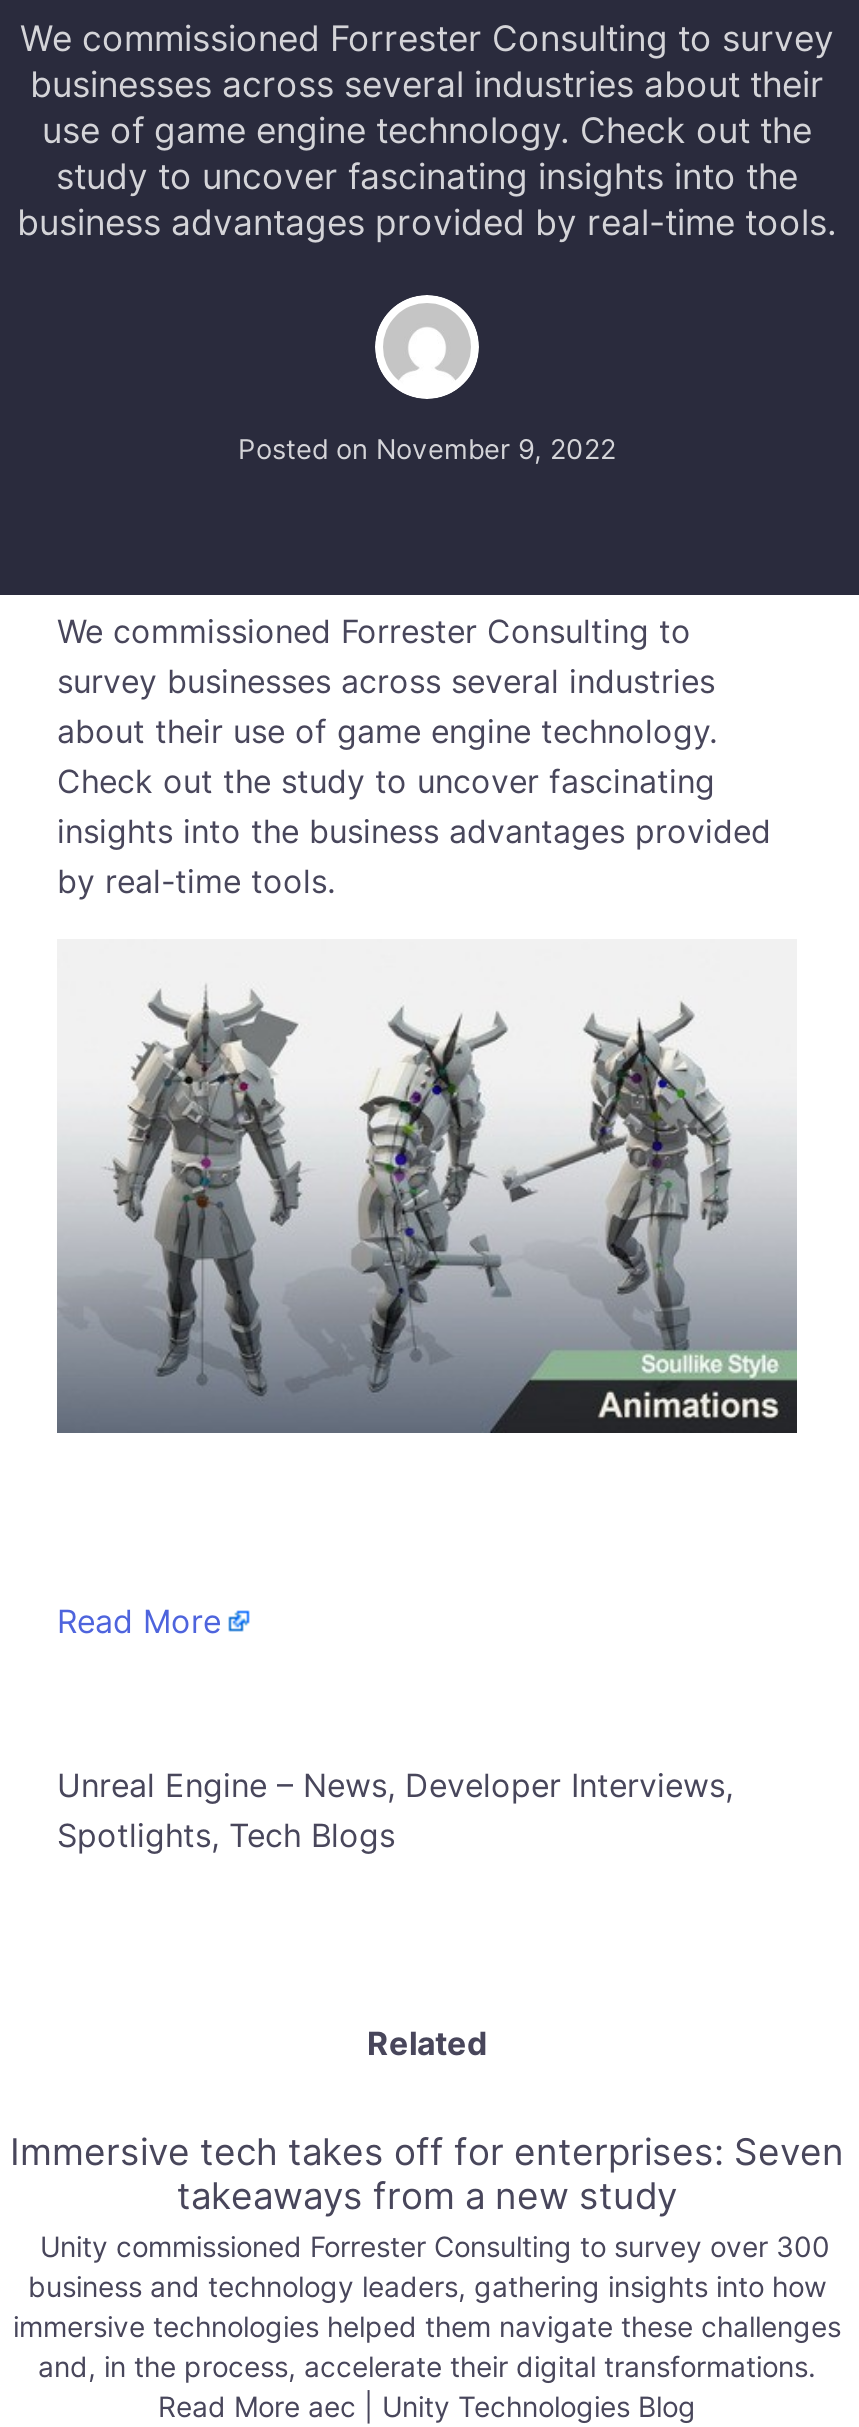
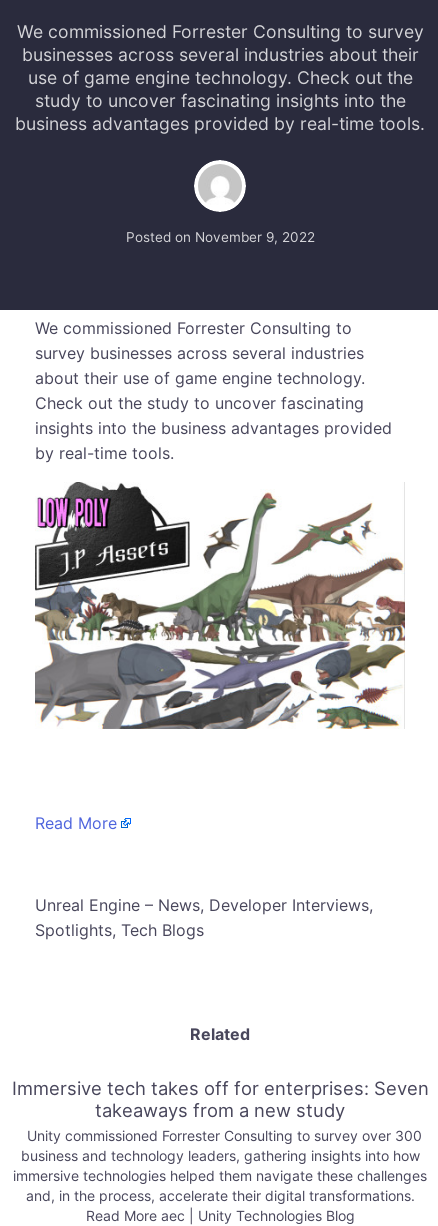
[55,939,799,1435] [image] -> [34,481,405,730] [image]

